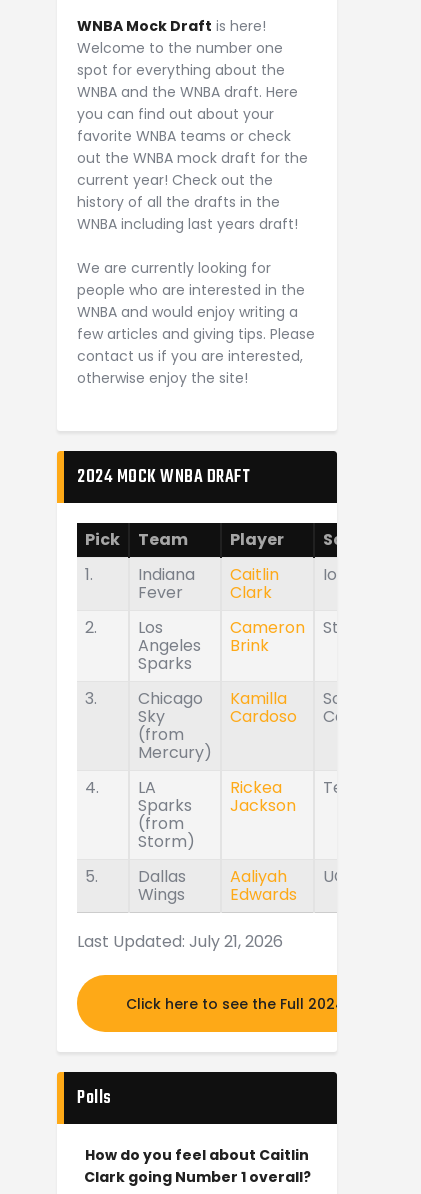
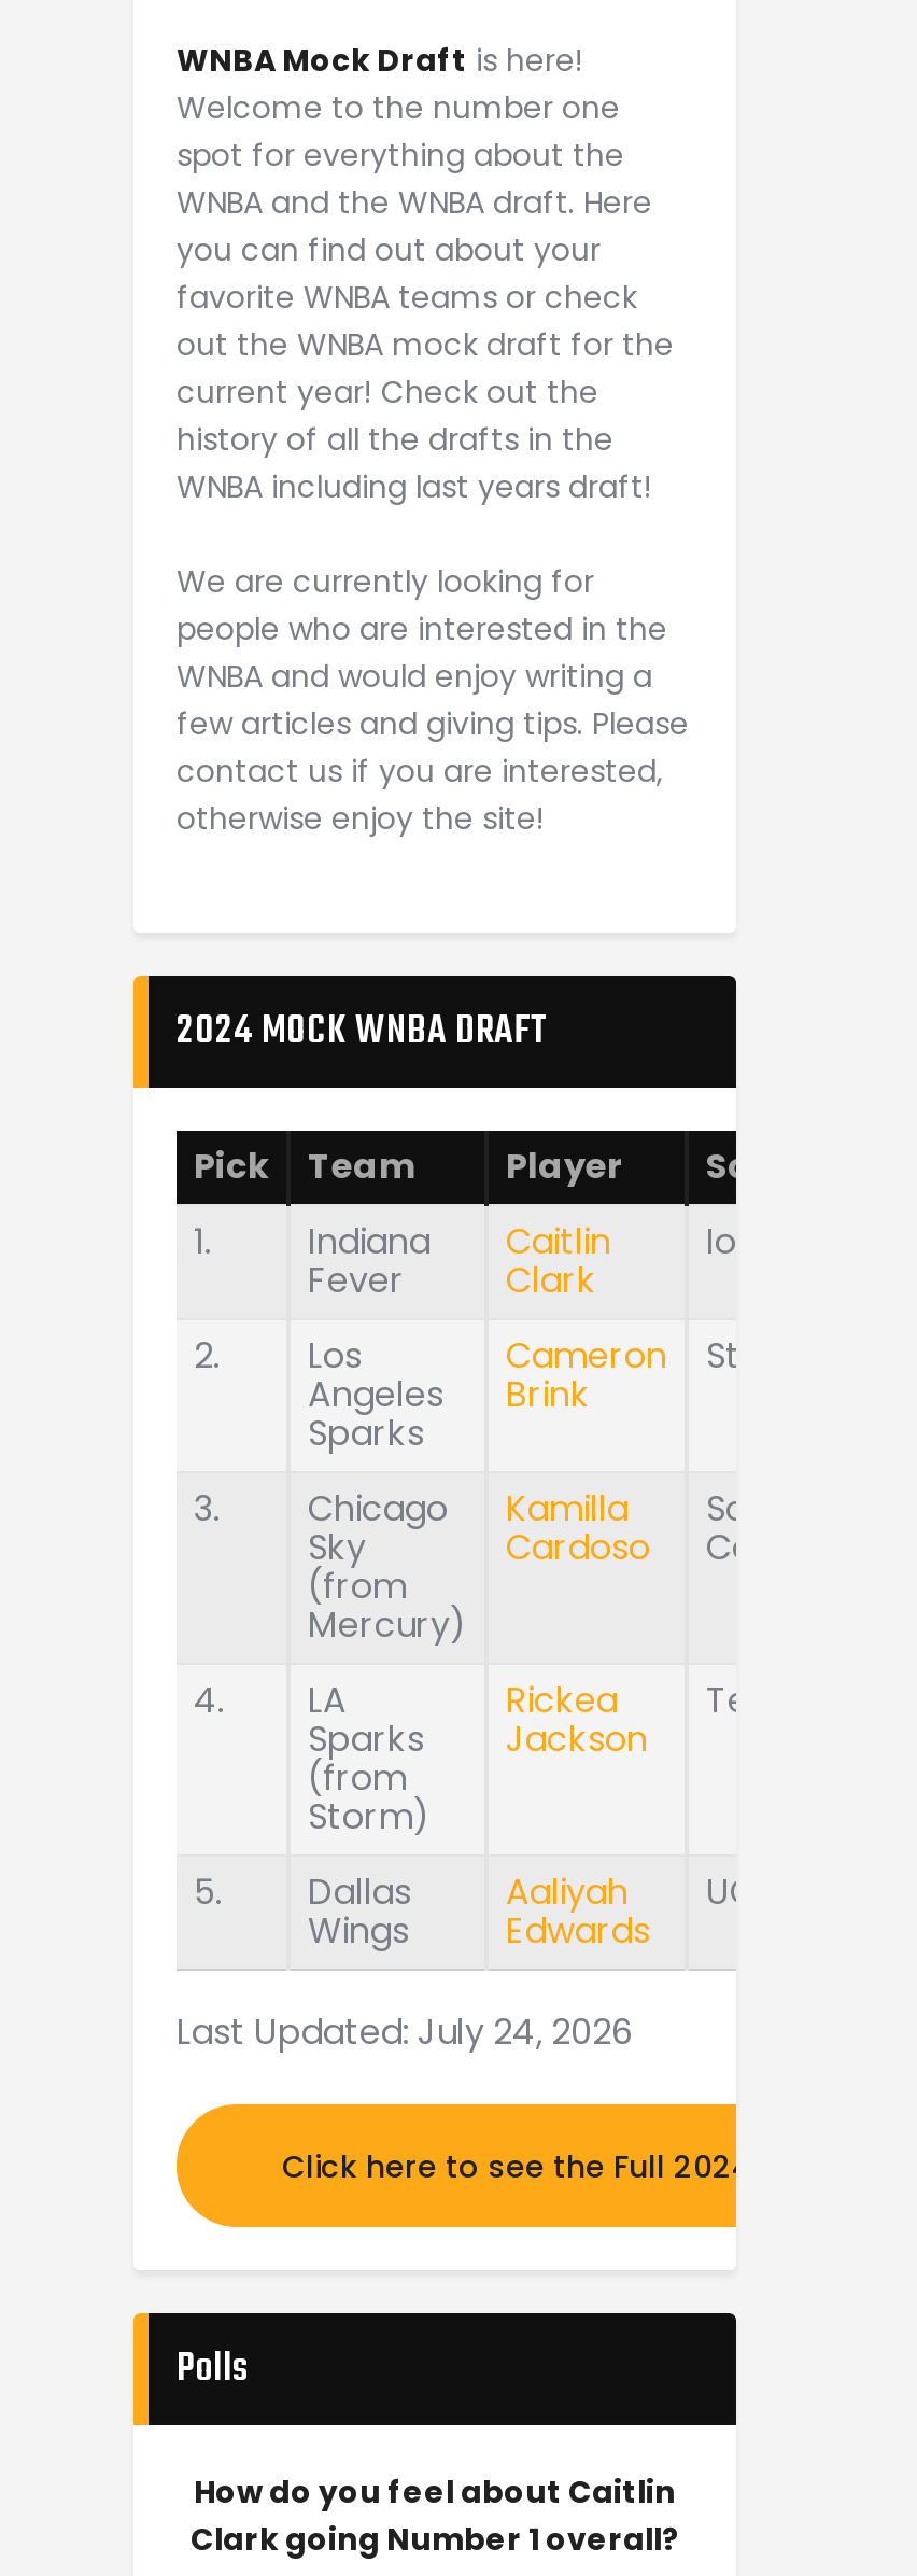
[77,930,283,953] Last Updated: July 21, 2026 -> [177,2008,633,2057] Last Updated: July 24, 2026

